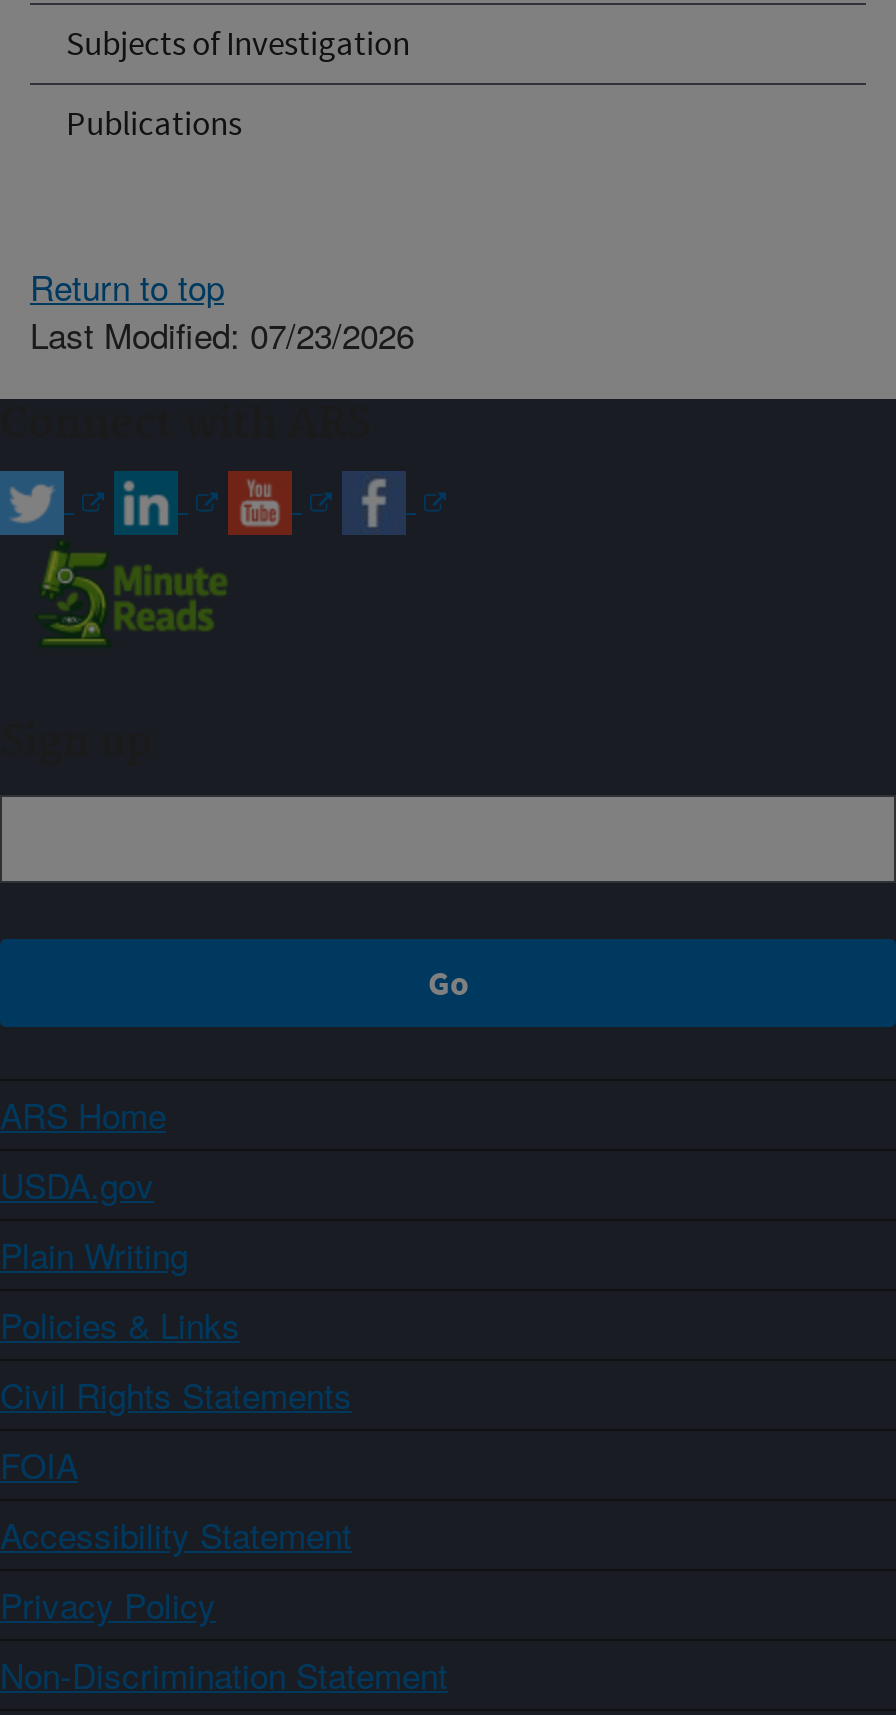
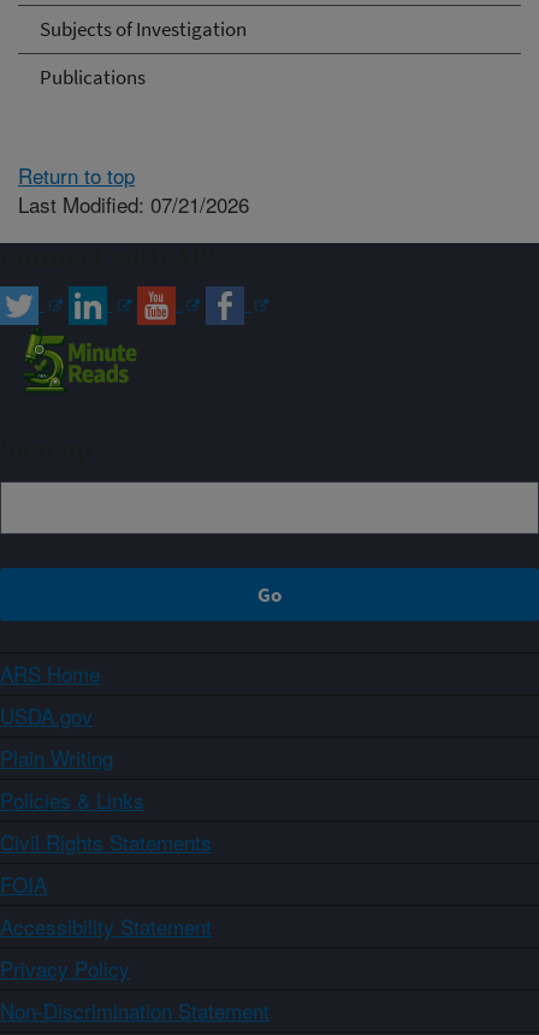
[30,308,414,358] Last Modified: 07/23/2026 -> [18,188,249,218] Last Modified: 07/21/2026

